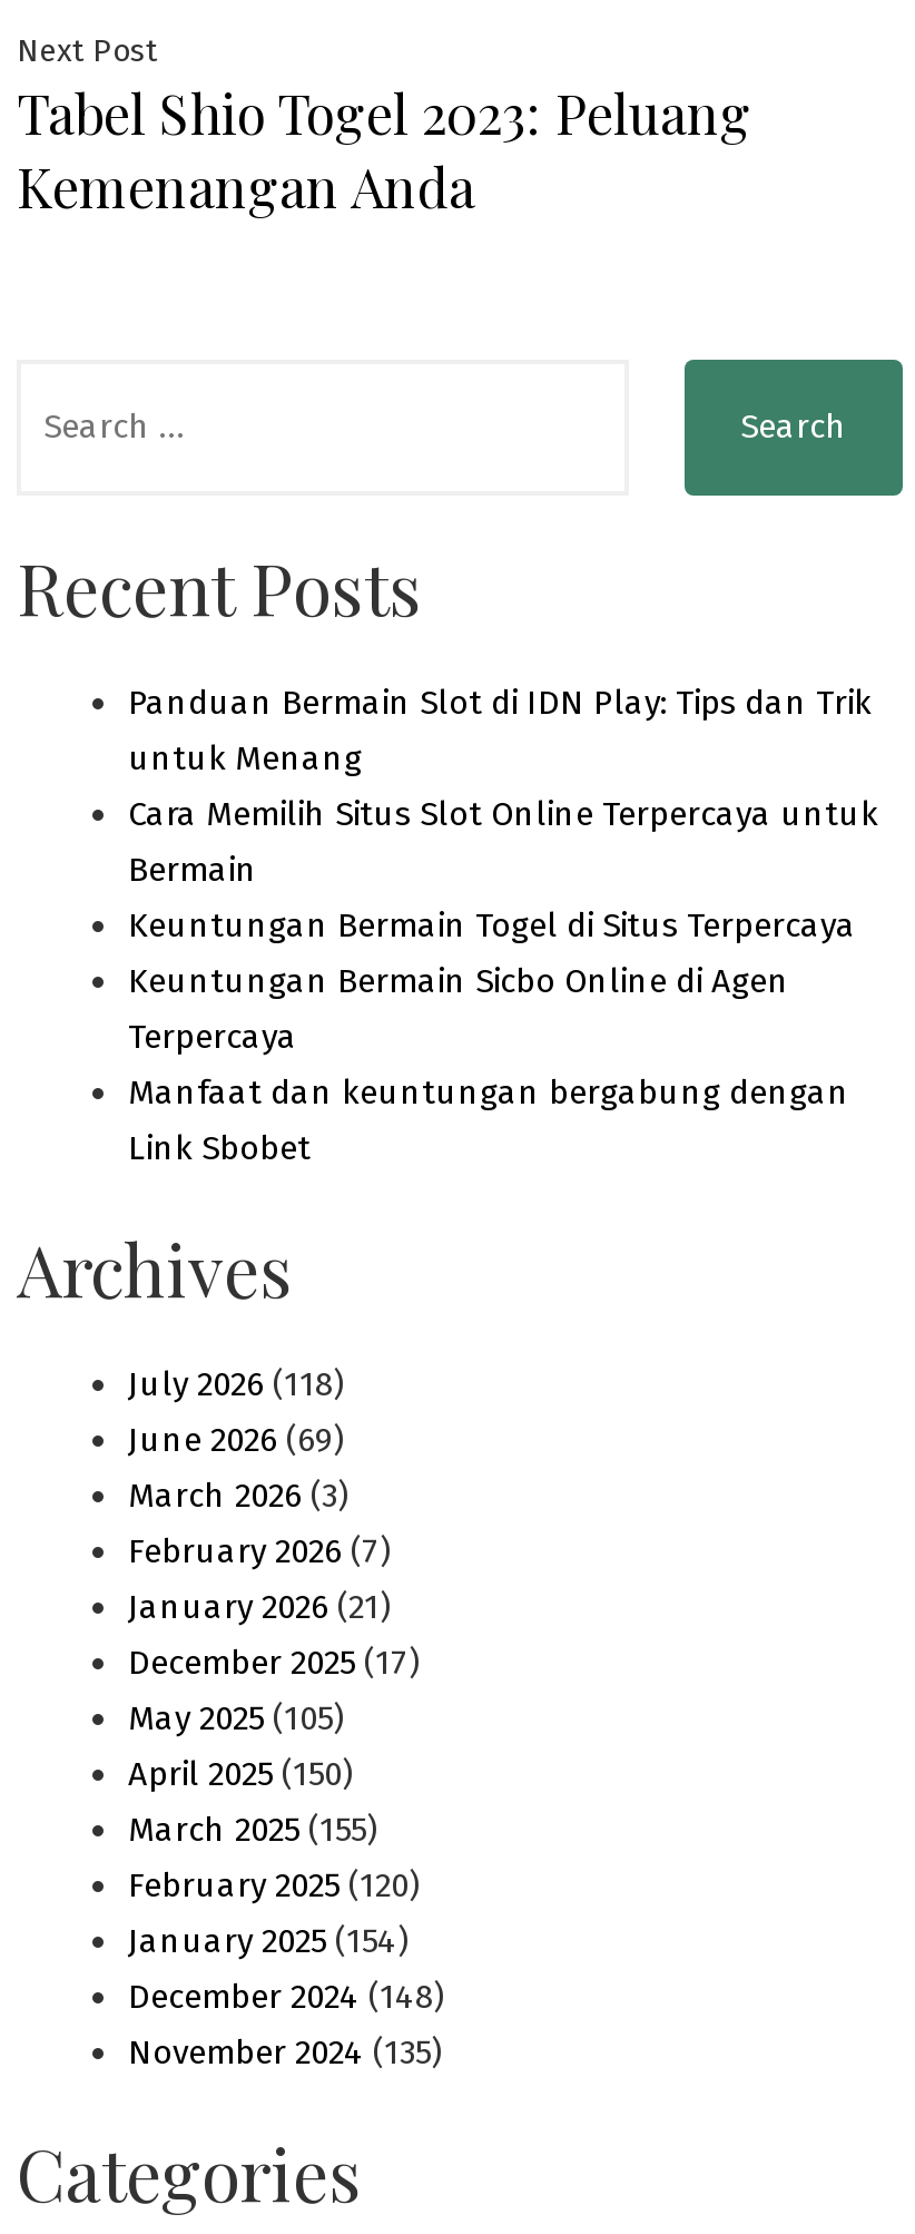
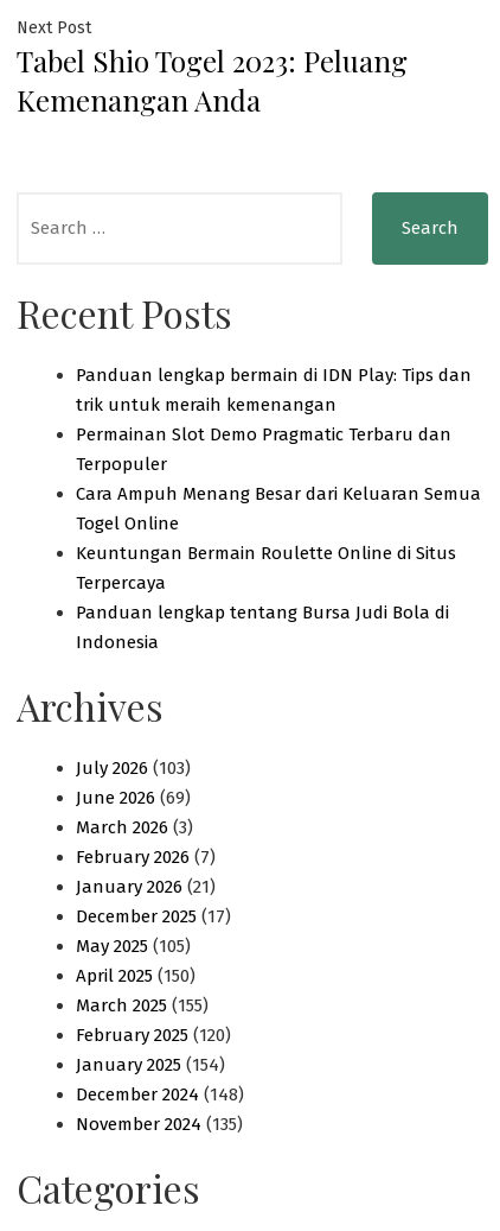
[128,682,878,1000] Panduan Bermain Slot di IDN Play: Tips dan Trik | untuk Menang | Cara Memilih Situs Slot Online Terpercaya untuk | Bermain | Keuntungan Bermain Togel di Situs Terpercaya | Keuntungan Bermain Sicbo Online di Agen -> [76,364,481,563] Panduan lengkap bermain di IDN Play: Tips dan | trik untuk meraih kemenangan | Permainan Slot Demo Pragmatic Terbaru dan | Terpopuler | Cara Ampuh Menang Besar dari Keluaran Semua | Togel Online | Keuntungan Bermain Roulette Online di Situs
[128,1072,849,1167] Manfaat dan keuntungan bergabung dengan | Link Sbobet -> [76,601,449,652] Panduan lengkap tentang Bursa Judi Bola di | Indonesia
[128,1363,344,1403] July 2026 (118) -> [76,757,191,778] July 2026 (103)

